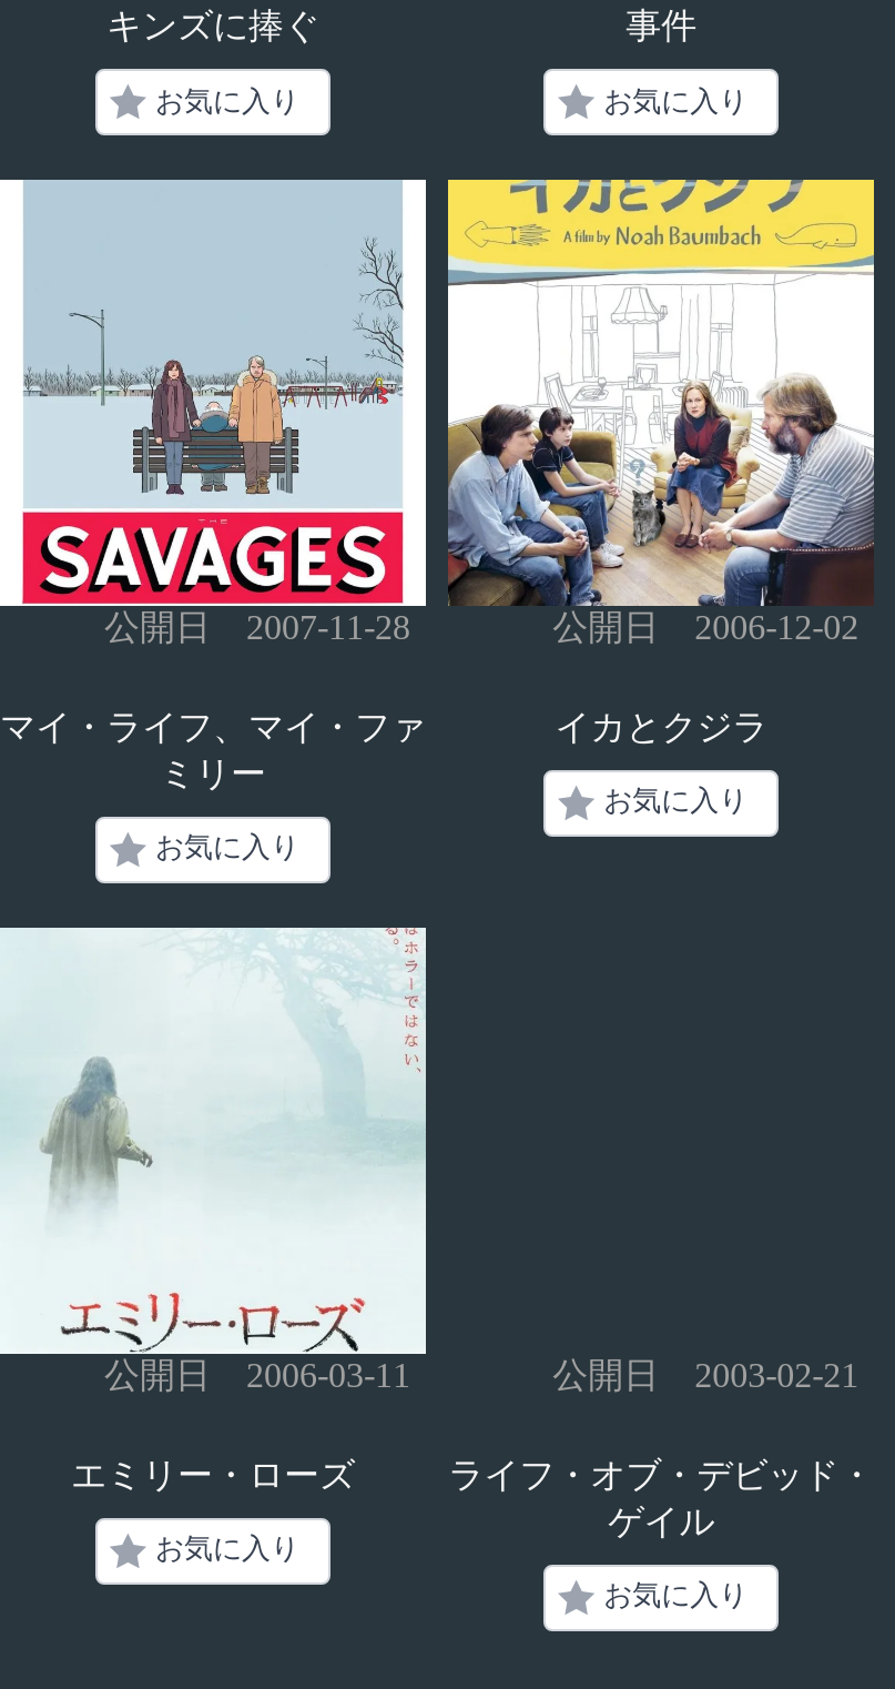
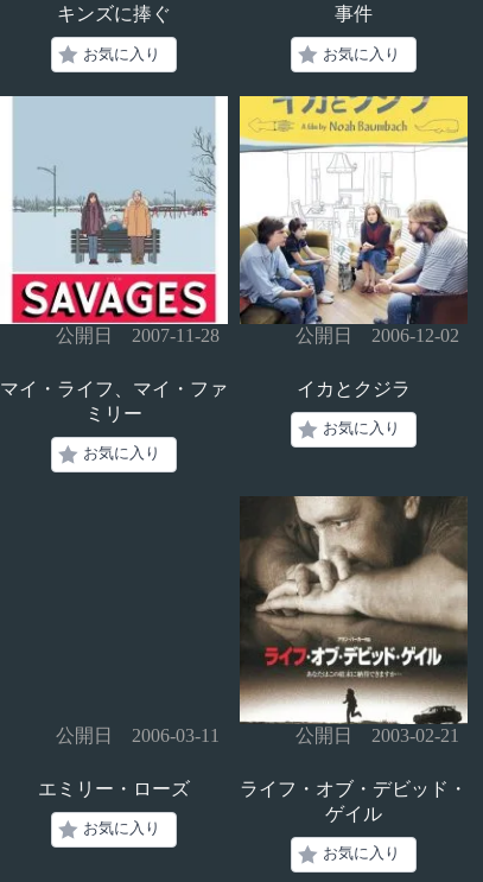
none -> [239,495,469,724] [image]
[7,926,428,1356] [image] -> none

